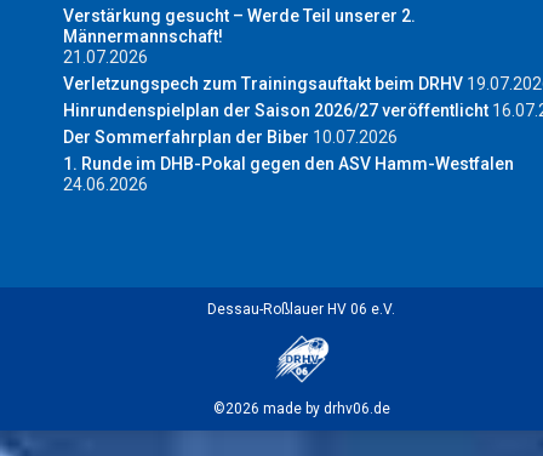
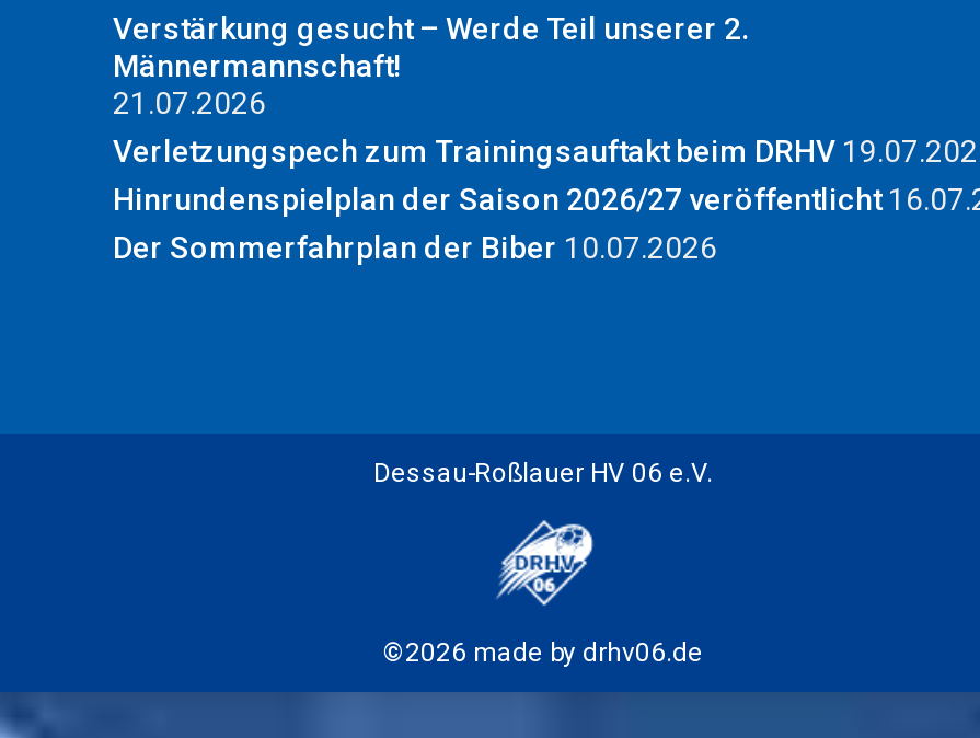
[63,154,514,194] 1. Runde im DHB-Pokal gegen den ASV Hamm-Westfalen | 24.06.2026 -> none

